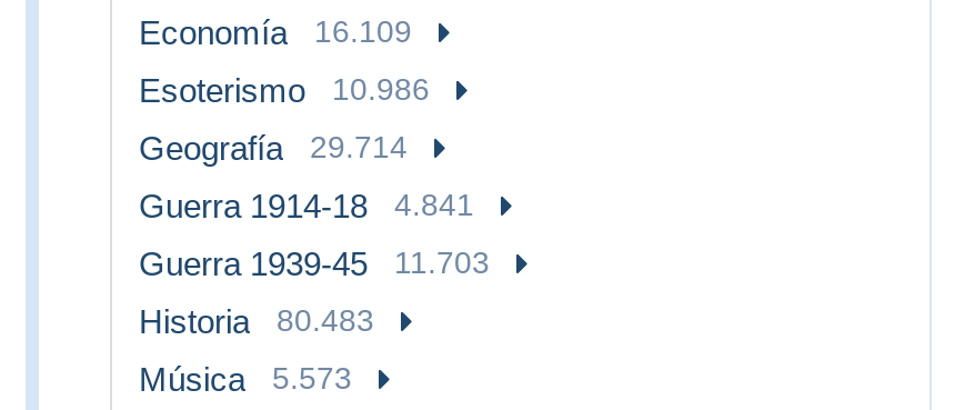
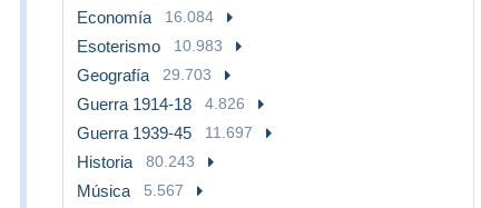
[139,13,412,51] Economía 16.109 -> [77,8,214,27] Economía 16.084
[139,71,430,109] Esoterismo 10.986 -> [77,37,223,56] Esoterismo 10.983
[139,129,408,166] Geografía 29.714 -> [77,66,212,84] Geografía 29.703
[139,186,474,224] Guerra 1914-18 4.841 -> [77,94,245,113] Guerra 1914-18 4.826
[139,244,490,282] Guerra 1939-45 11.703 -> [77,123,253,142] Guerra 1939-45 11.697
[139,302,374,340] Historia 80.483 -> [77,152,195,171] Historia 80.243
[139,360,352,398] Música 5.573 -> [77,181,184,200] Música 5.567

